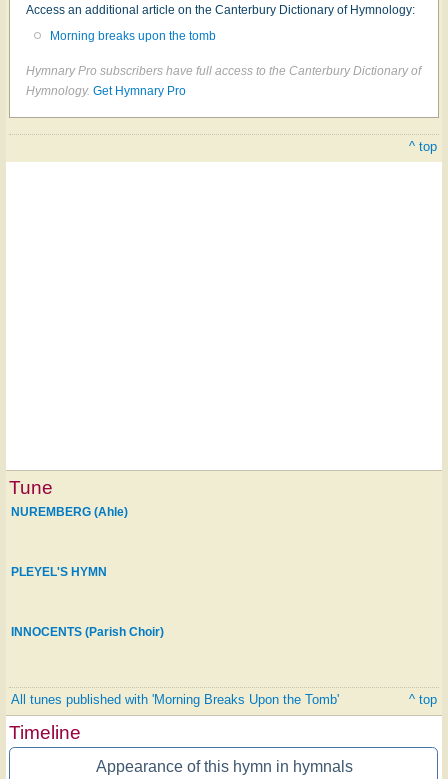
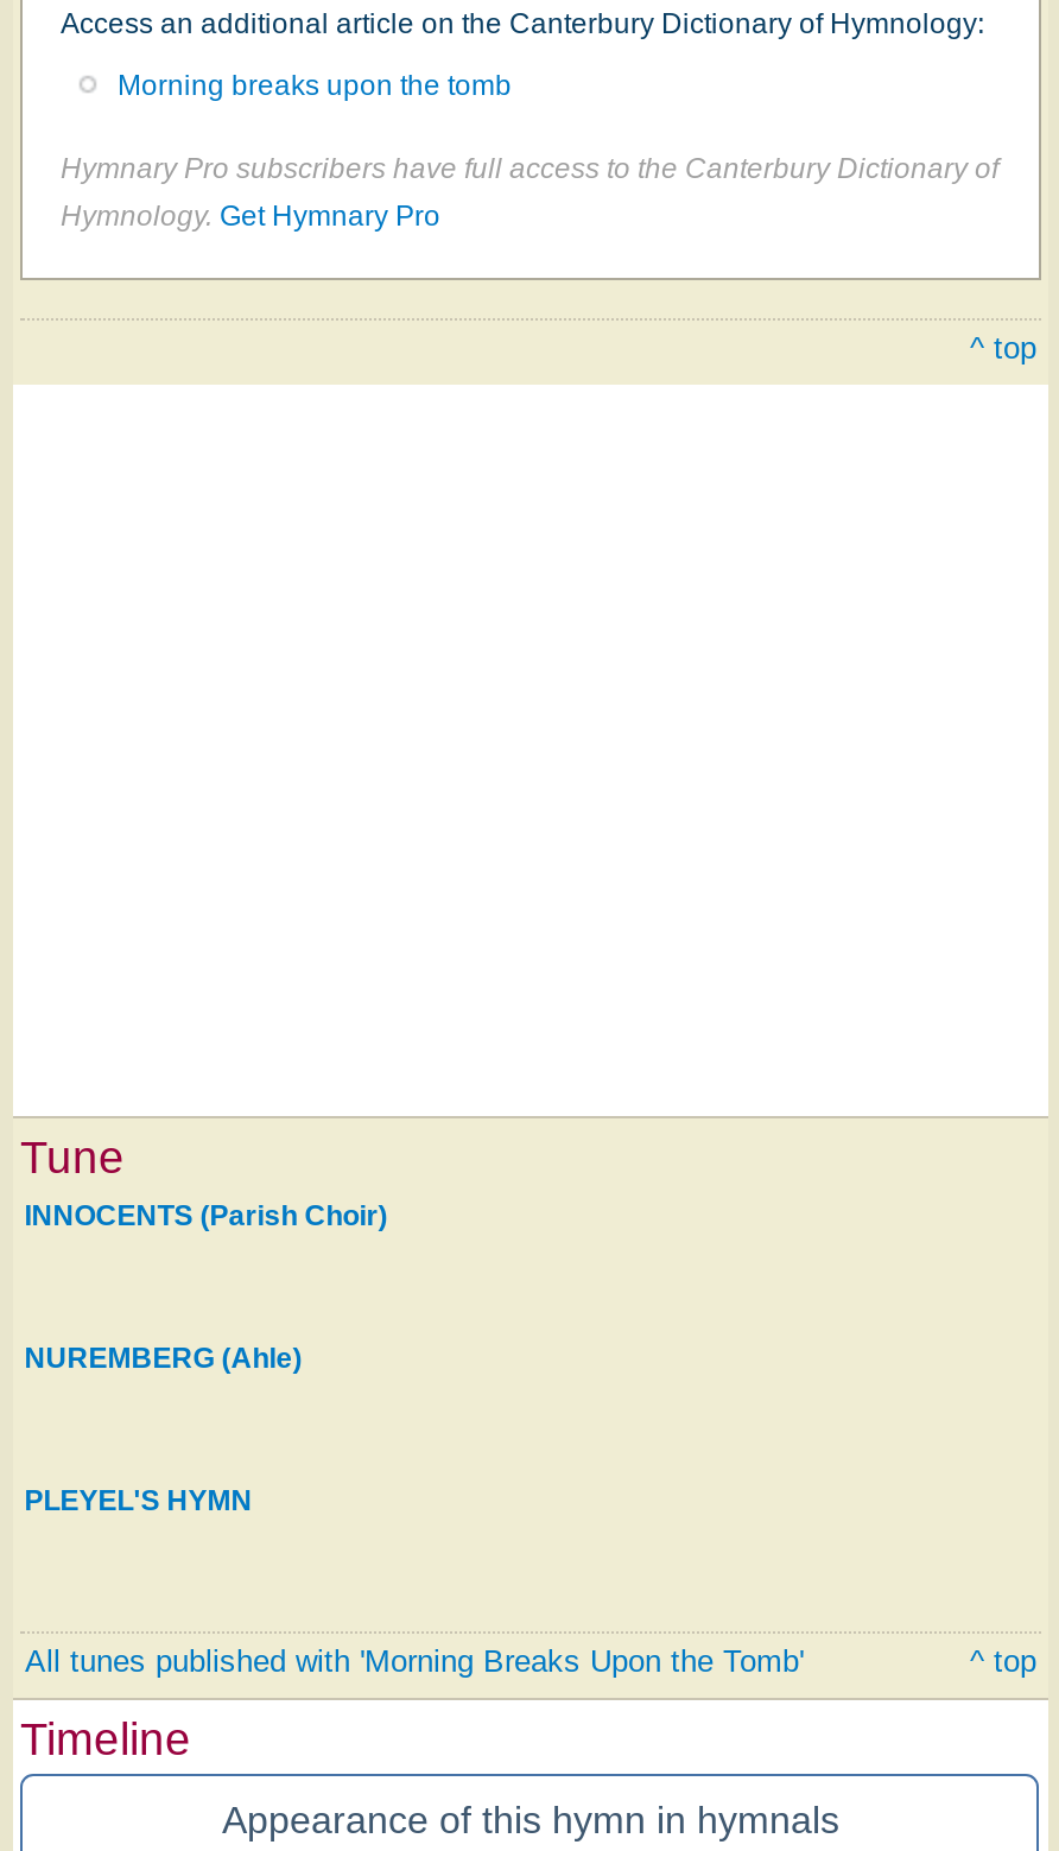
moved [11,504,128,578] -> [24,1340,302,1516]: NUREMBERG (Ahle) | PLEYEL'S HYMN
moved [11,624,164,638] -> [24,1198,388,1231]: INNOCENTS (Parish Choir)

